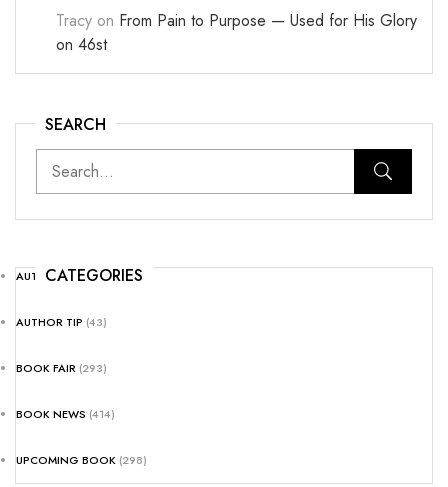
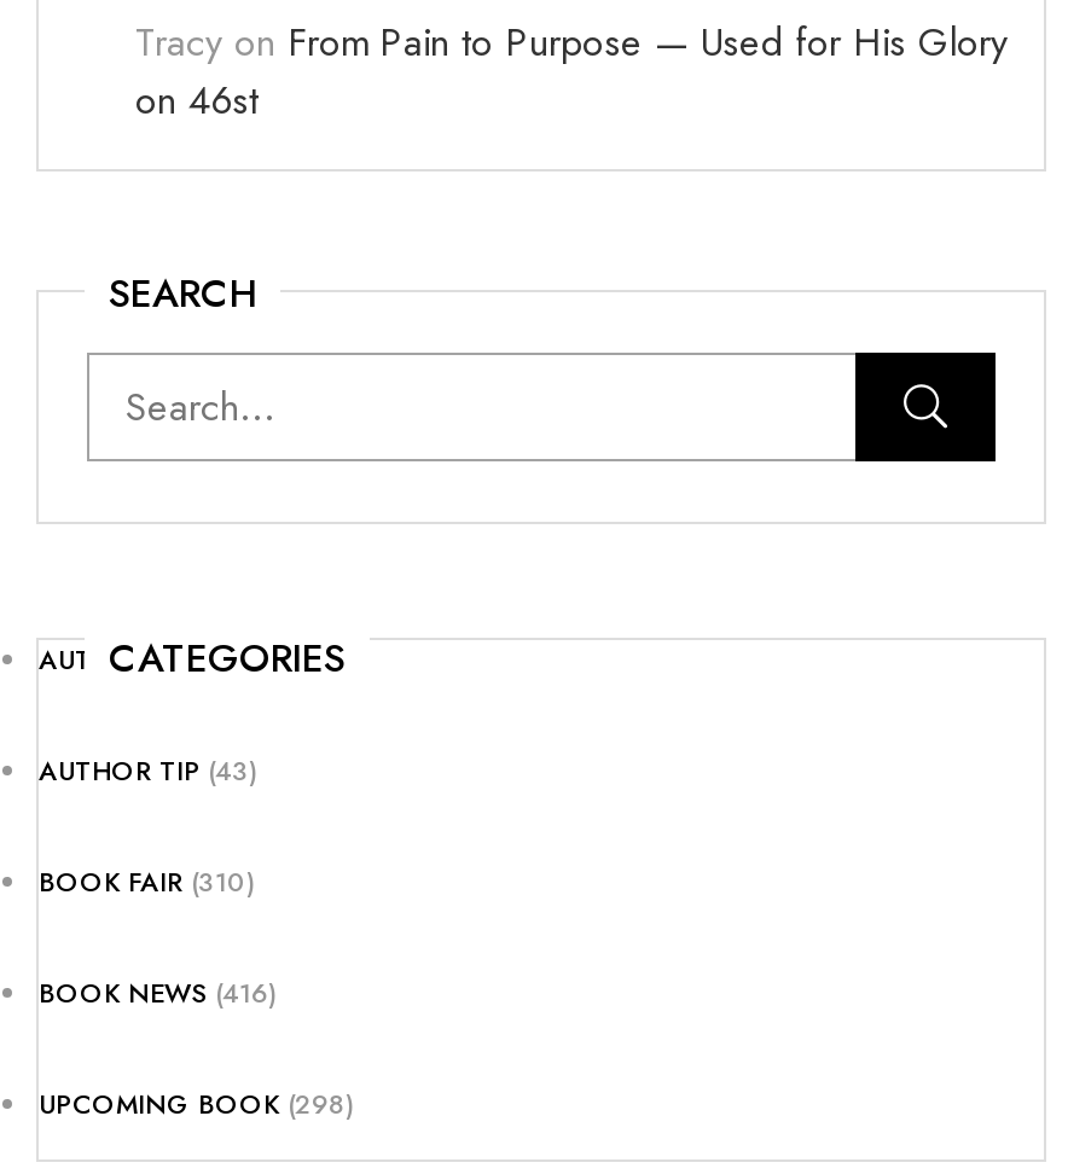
[16,360,107,376] BOOK FAIR (293) -> [39,863,256,901] BOOK FAIR (310)
[16,406,115,422] BOOK NEWS (414) -> [39,974,278,1012] BOOK NEWS (416)

